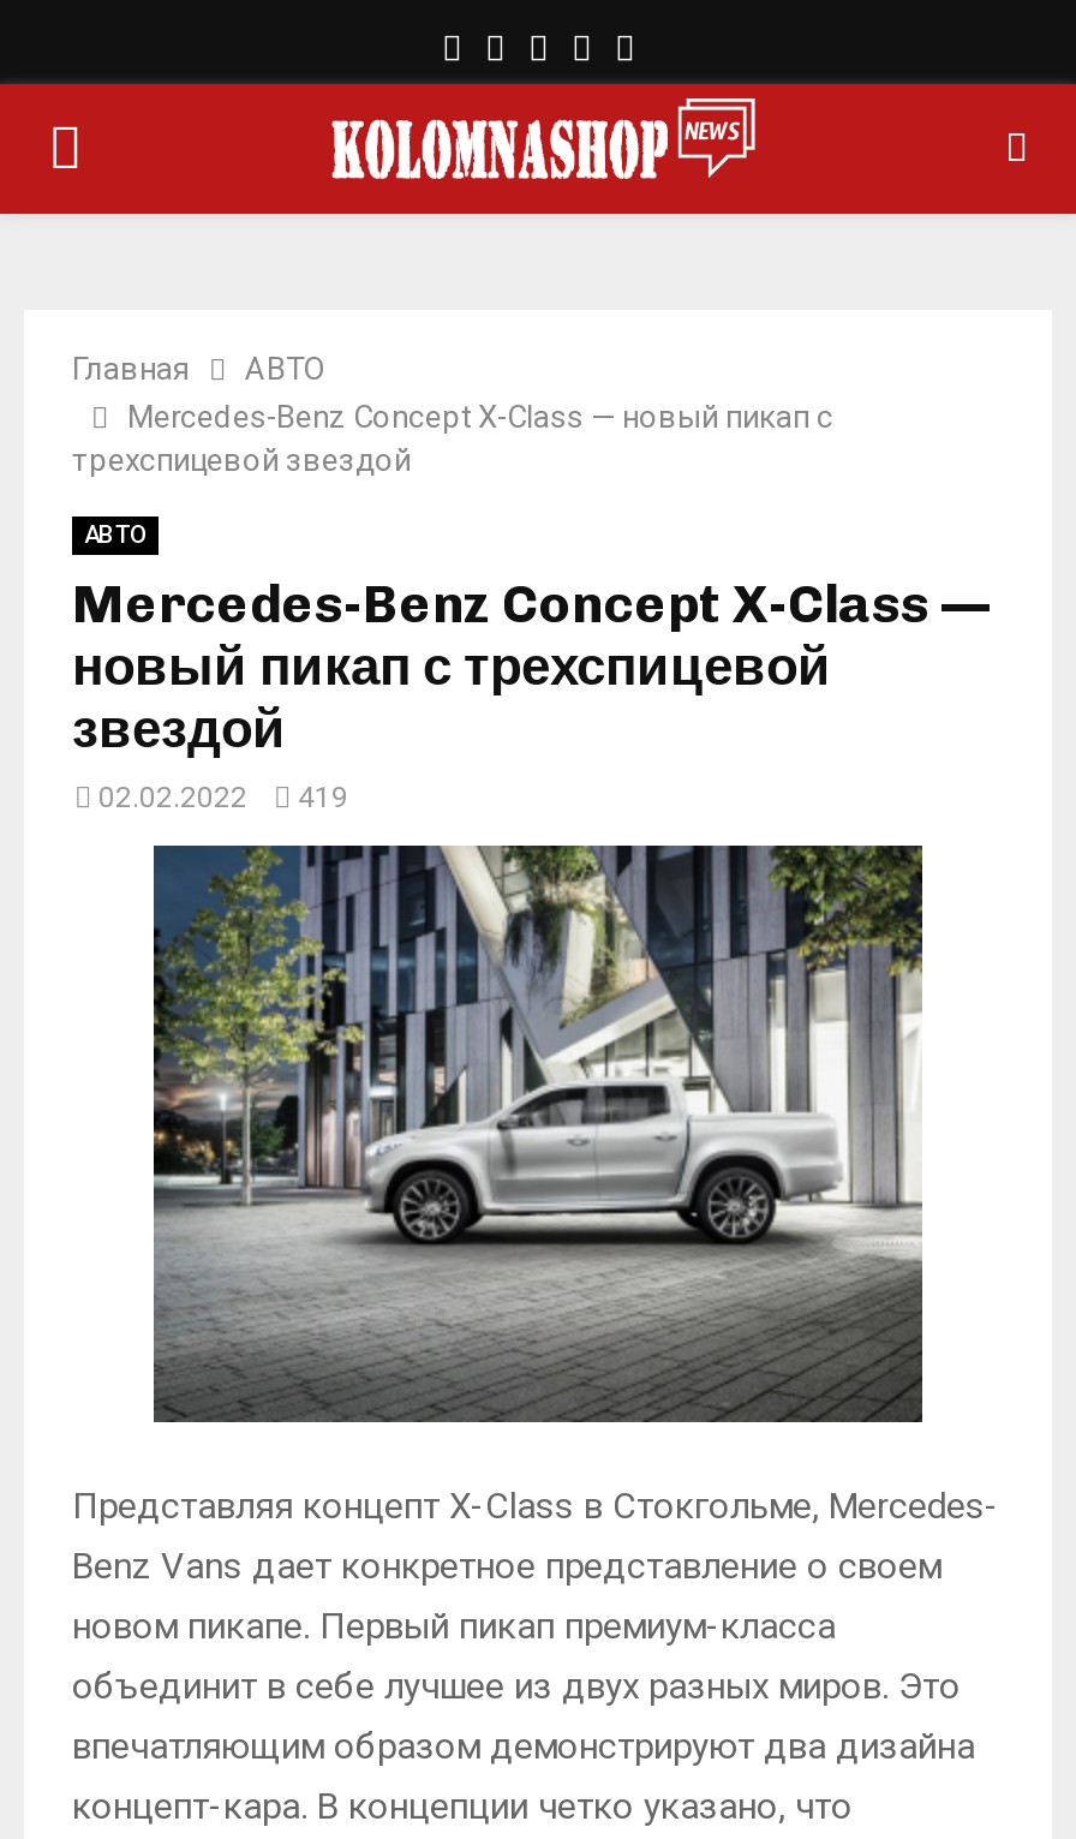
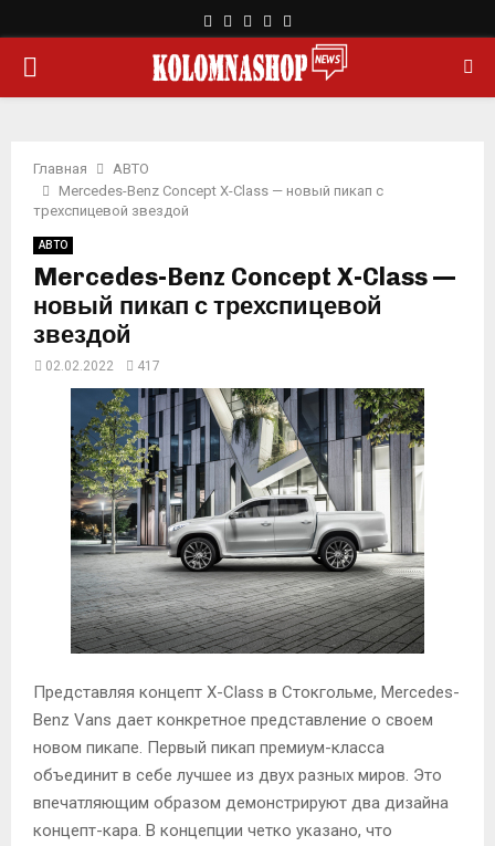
[298,781,348,814] 419 -> [137,358,160,374] 417

